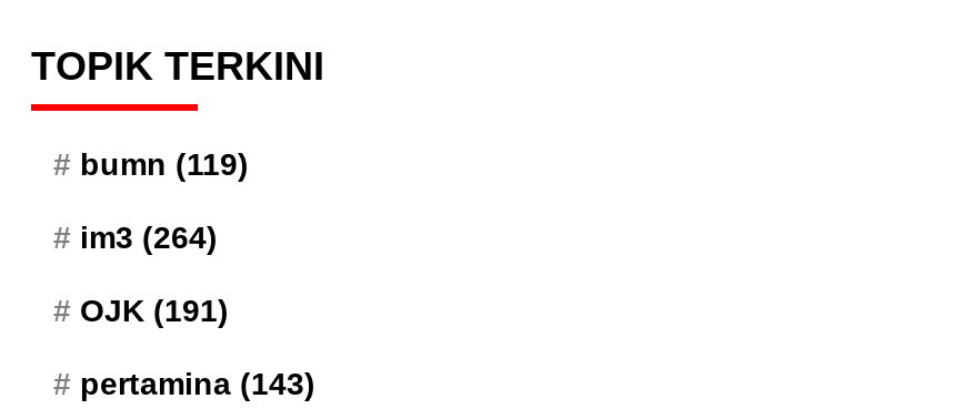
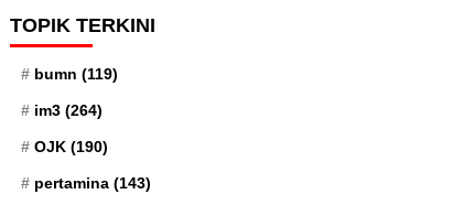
[80,292,229,328] OJK (191) -> [34,138,108,155] OJK (190)

